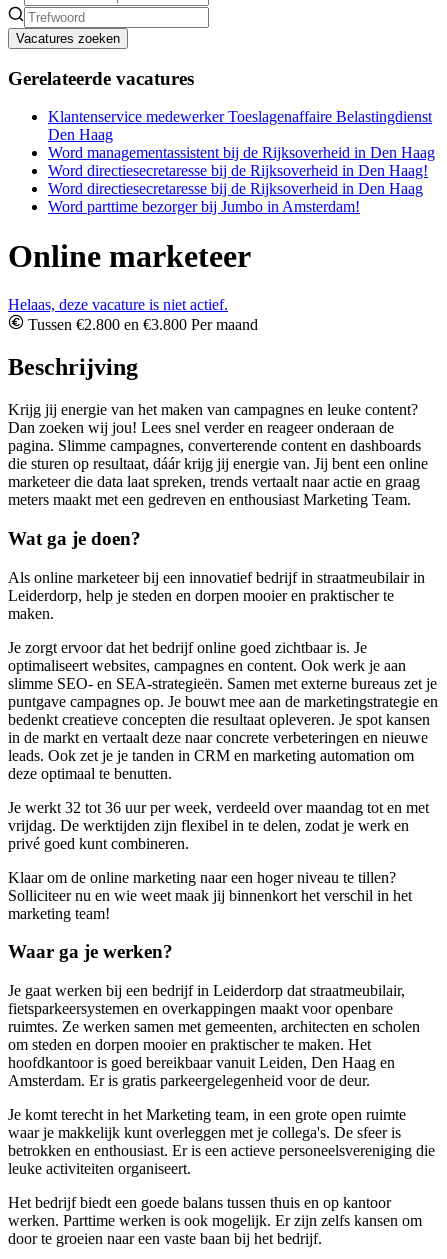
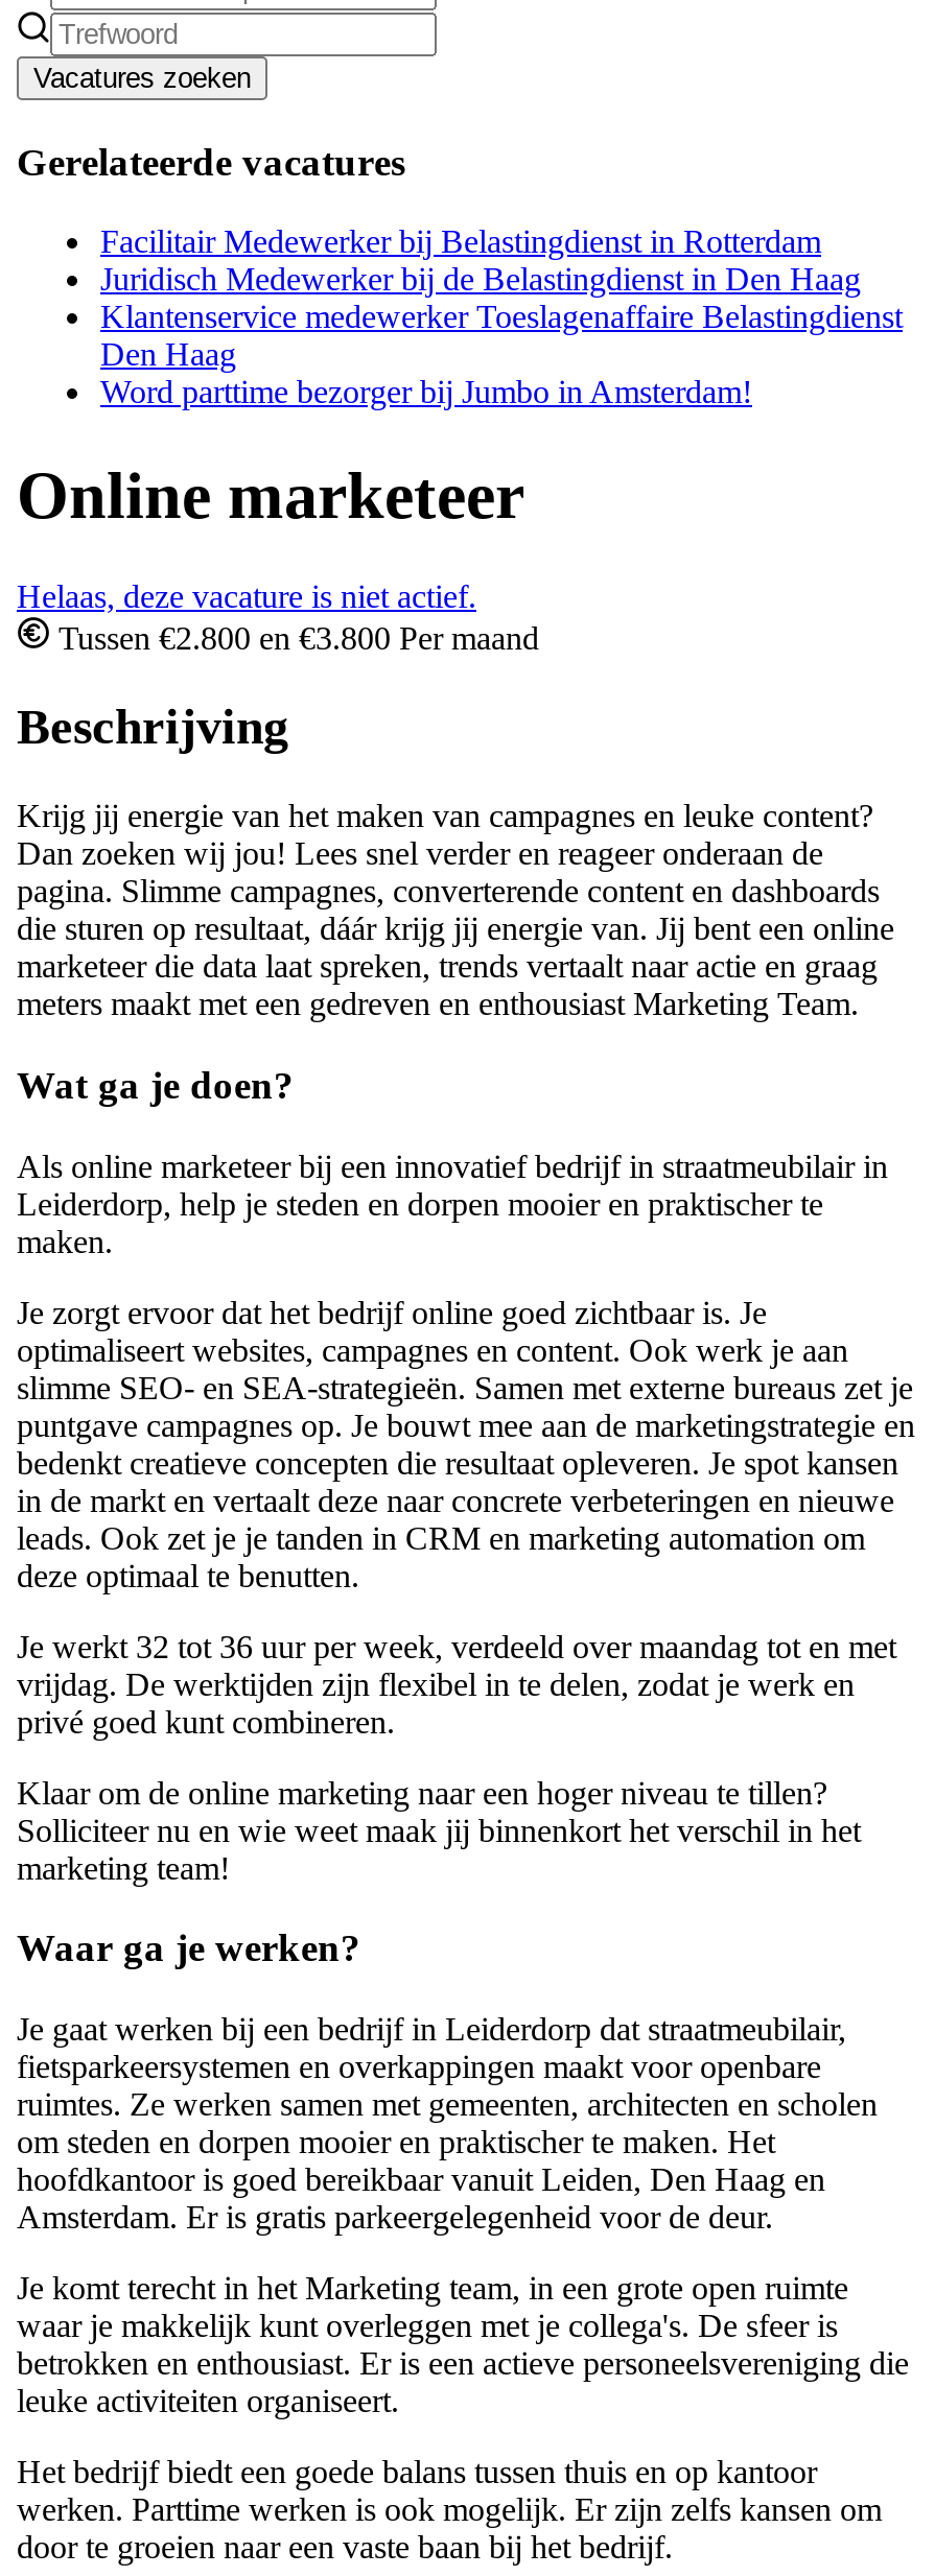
none -> [100,224,861,297] Facilitair Medewerker bij Belastingdienst in Rotterdam | Juridisch Medewerker bij de Belastingdienst in Den Haag
moved [48,108,432,143] -> [100,299,903,373]: Klantenservice medewerker Toeslagenaffaire Belastingdienst | Den Haag
[48,144,435,197] Word managementassistent bij de Rijksoverheid in Den Haag | Word directiesecretaresse bij de Rijksoverheid in Den Haag! | Word directiesecretaresse bij de Rijksoverheid in Den Haag -> none

